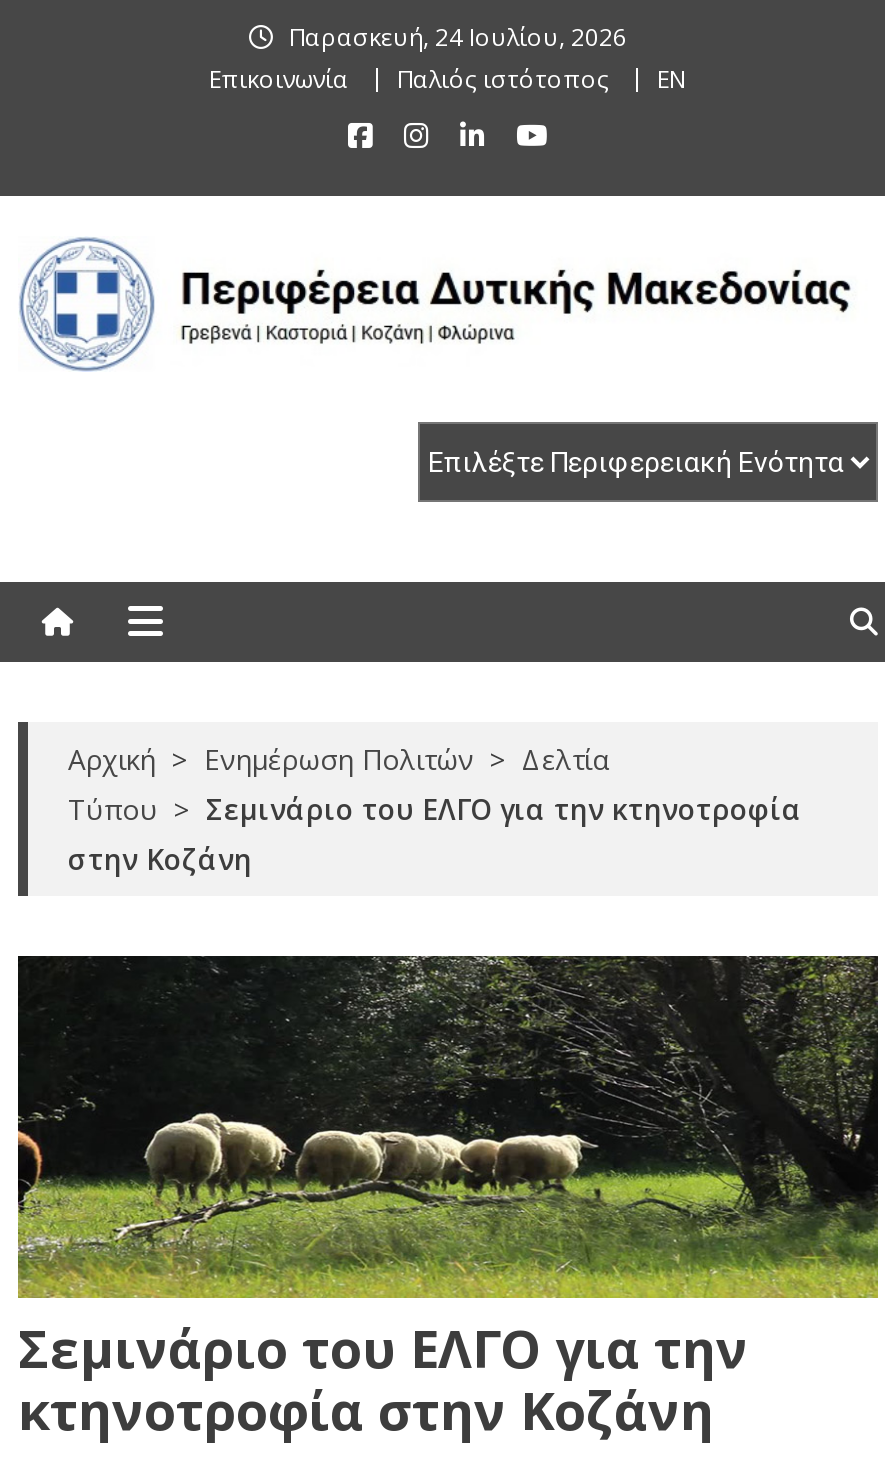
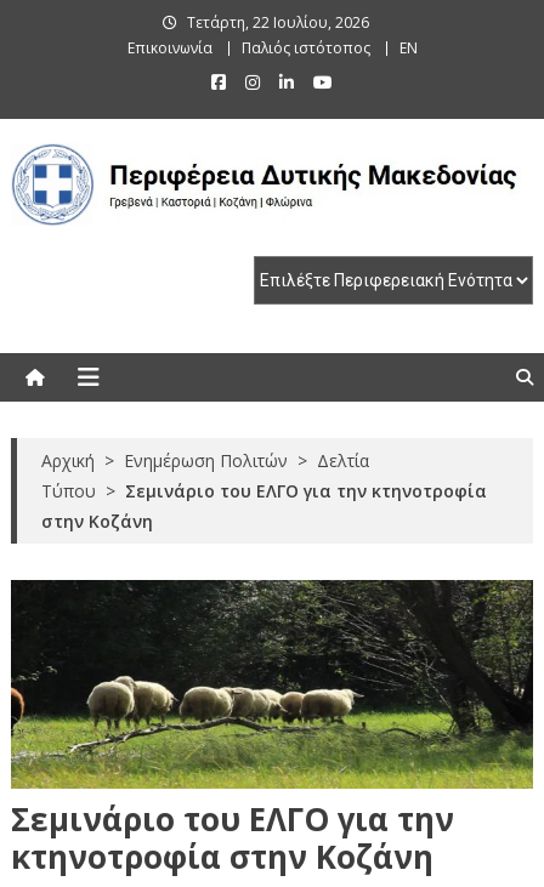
[289,20,627,54] Παρασκευή, 24 Ιουλίου, 2026 -> [187,12,369,33] Τετάρτη, 22 Ιουλίου, 2026

